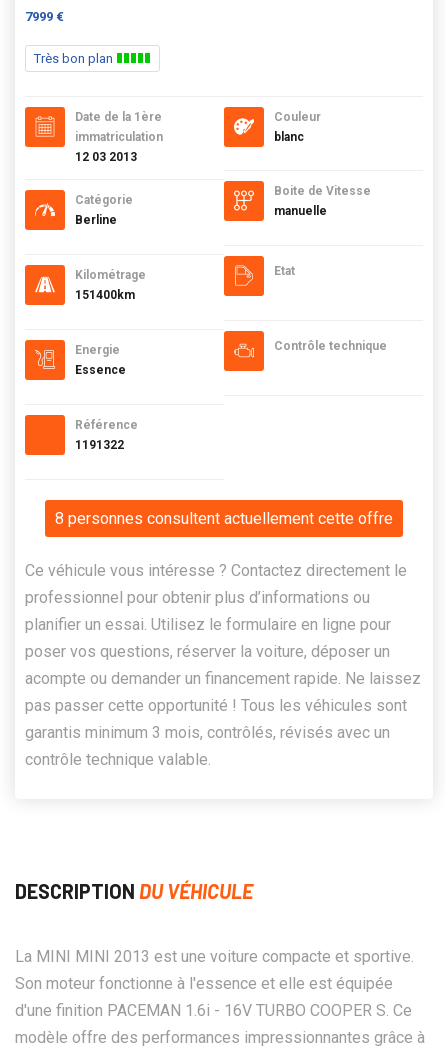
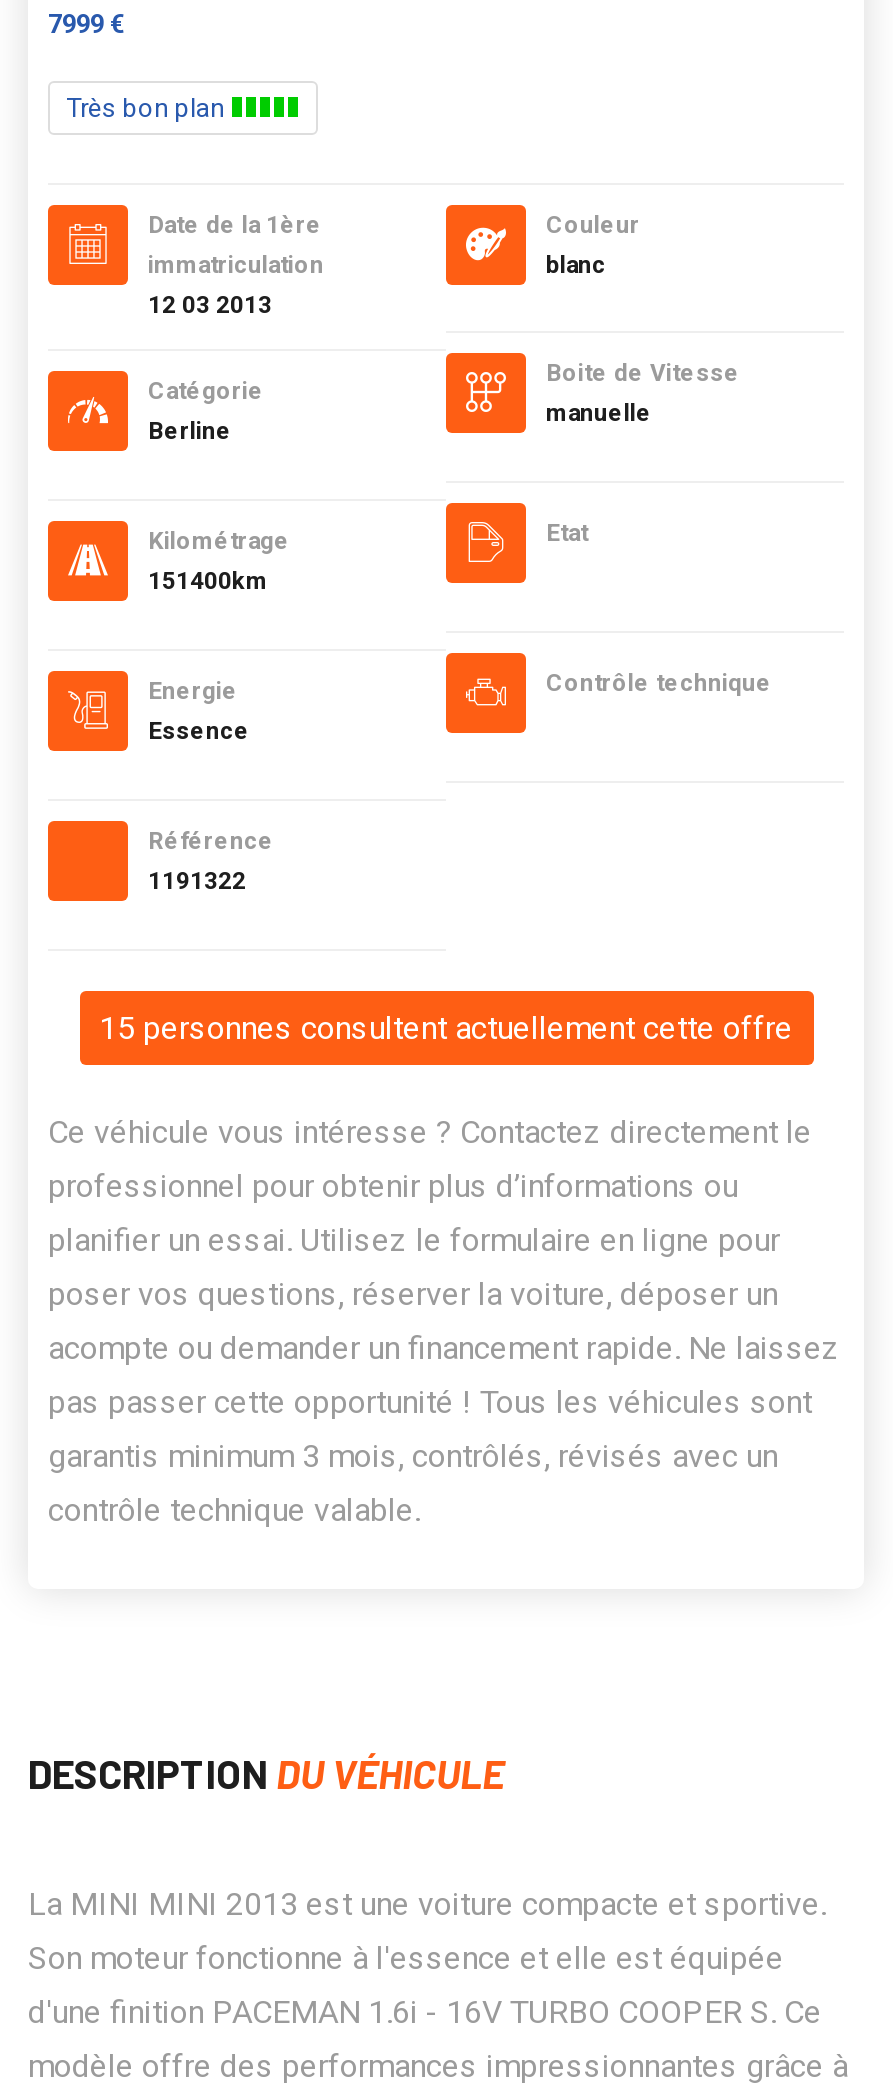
[55,509,393,528] 8 personnes consultent actuellement cette offre -> [99,1008,793,1046] 15 personnes consultent actuellement cette offre

